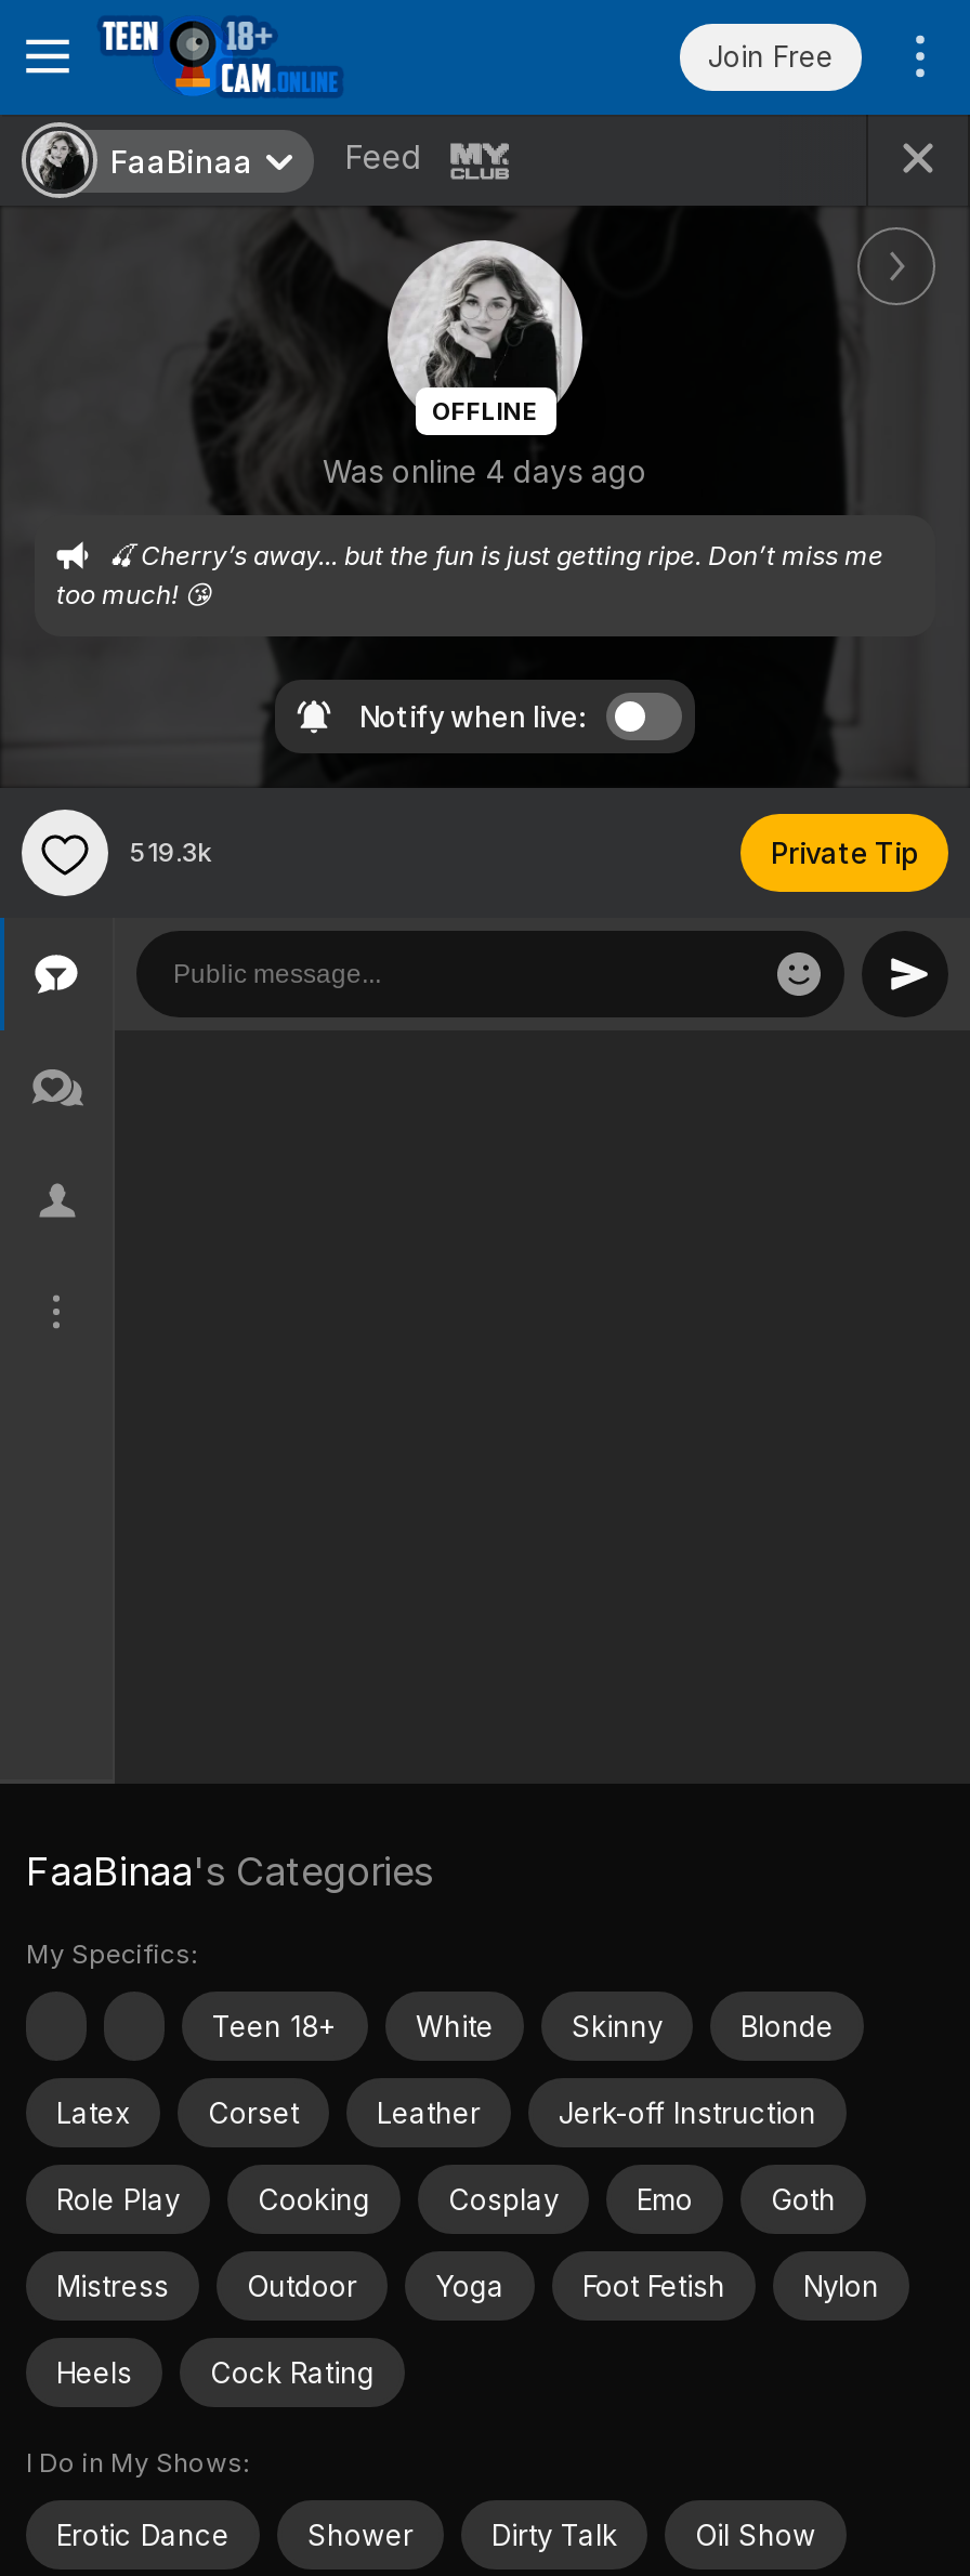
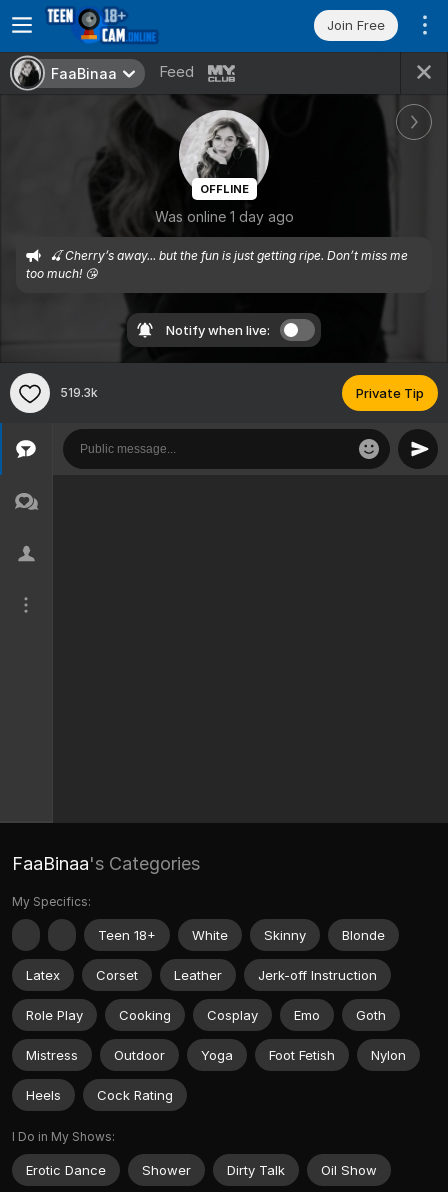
[323,452,647,489] Was online 4 days ago -> [154,208,293,225] Was online 1 day ago

